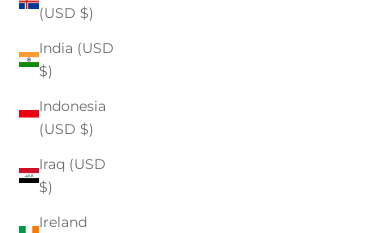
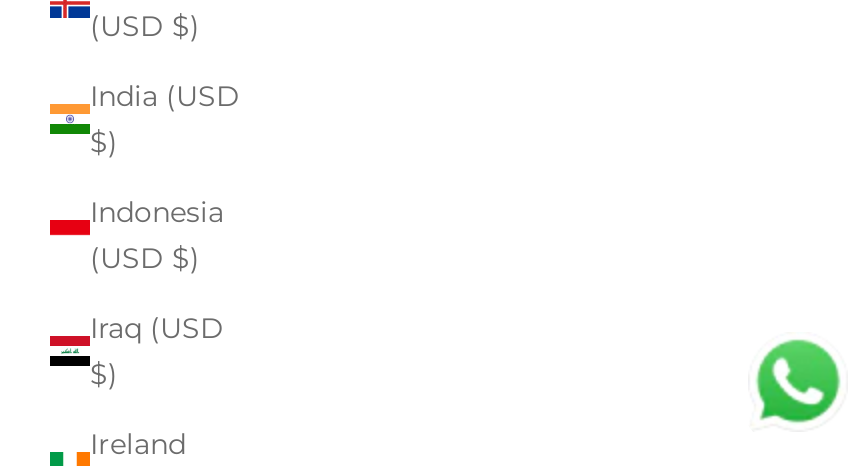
none -> [754,338,842,424] [image]

